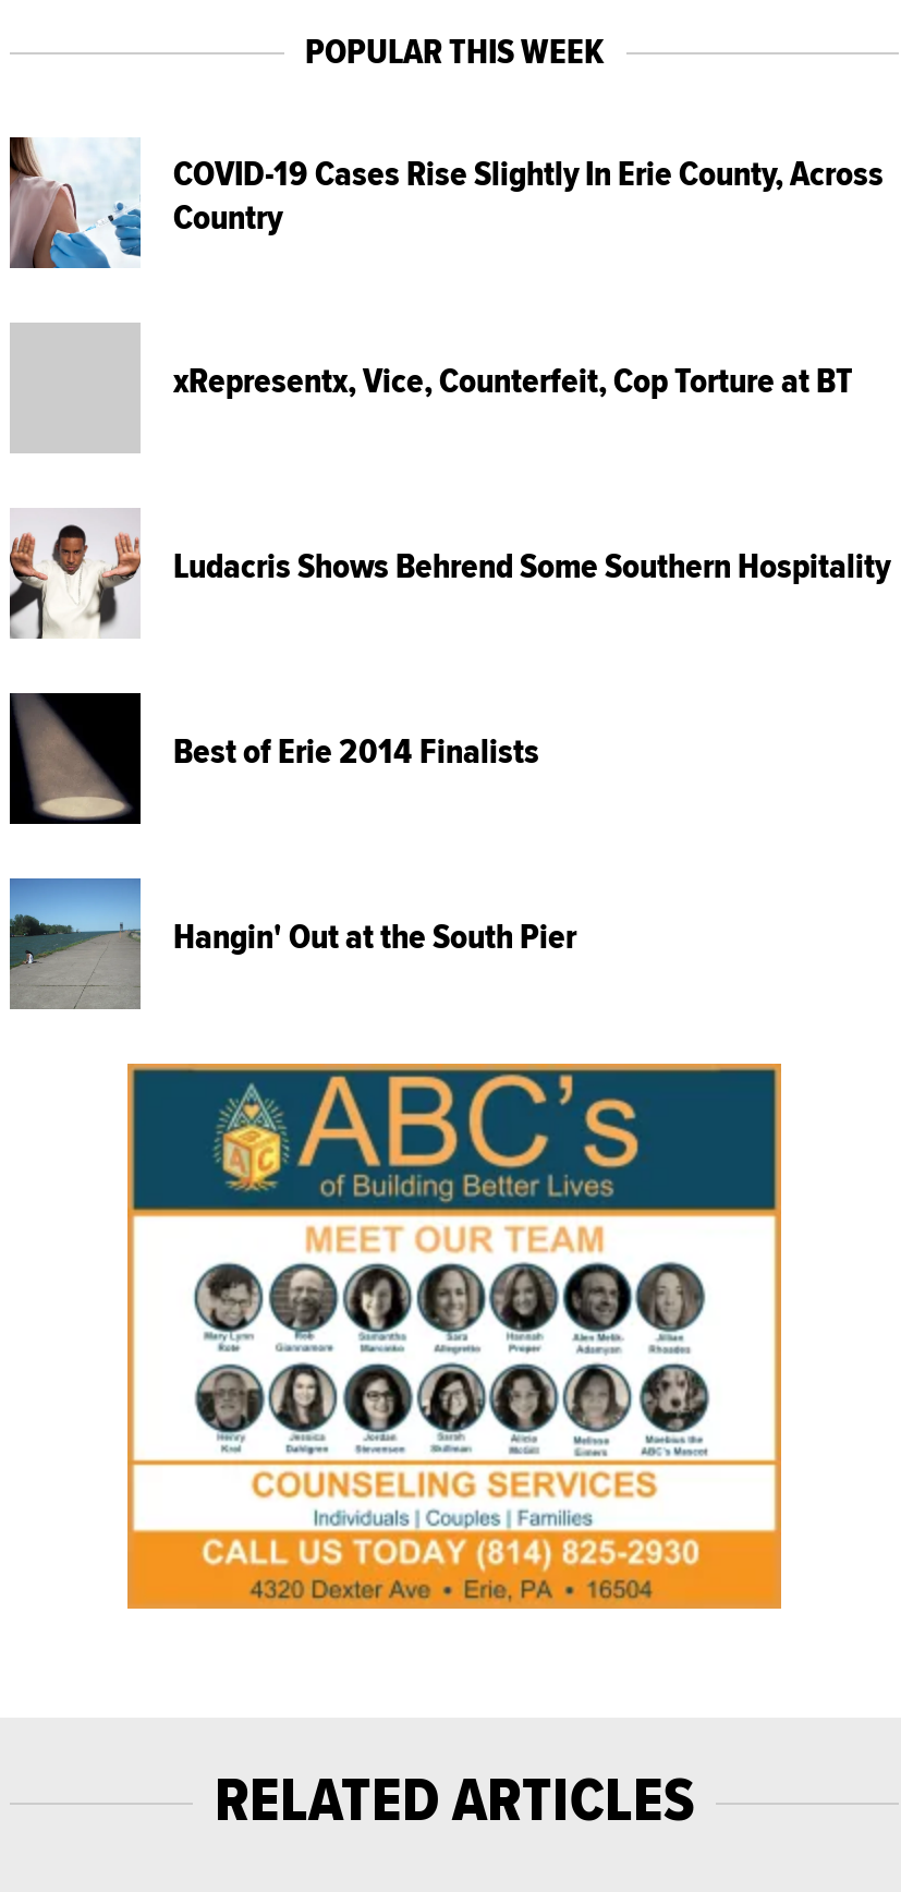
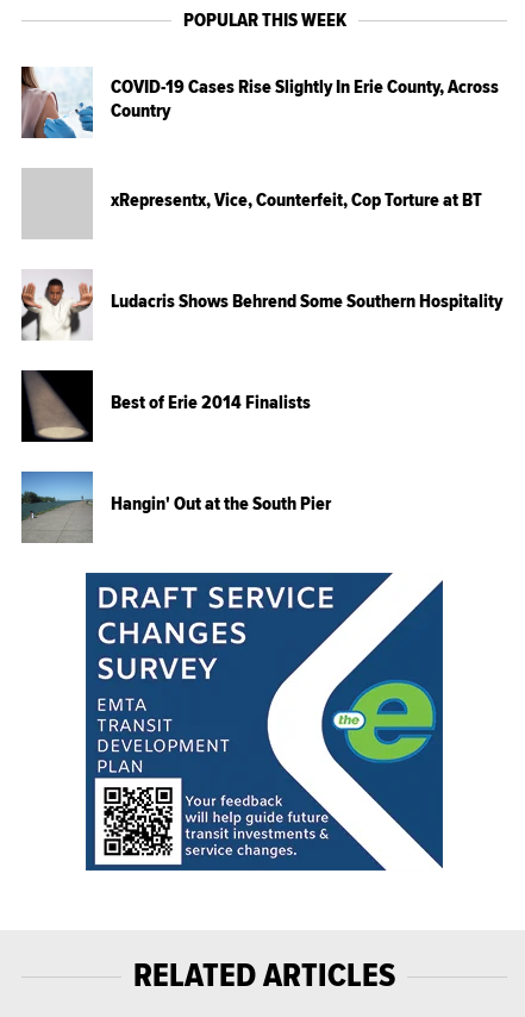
[125,1062,783,1611] [image] -> [85,572,444,872] [image]

